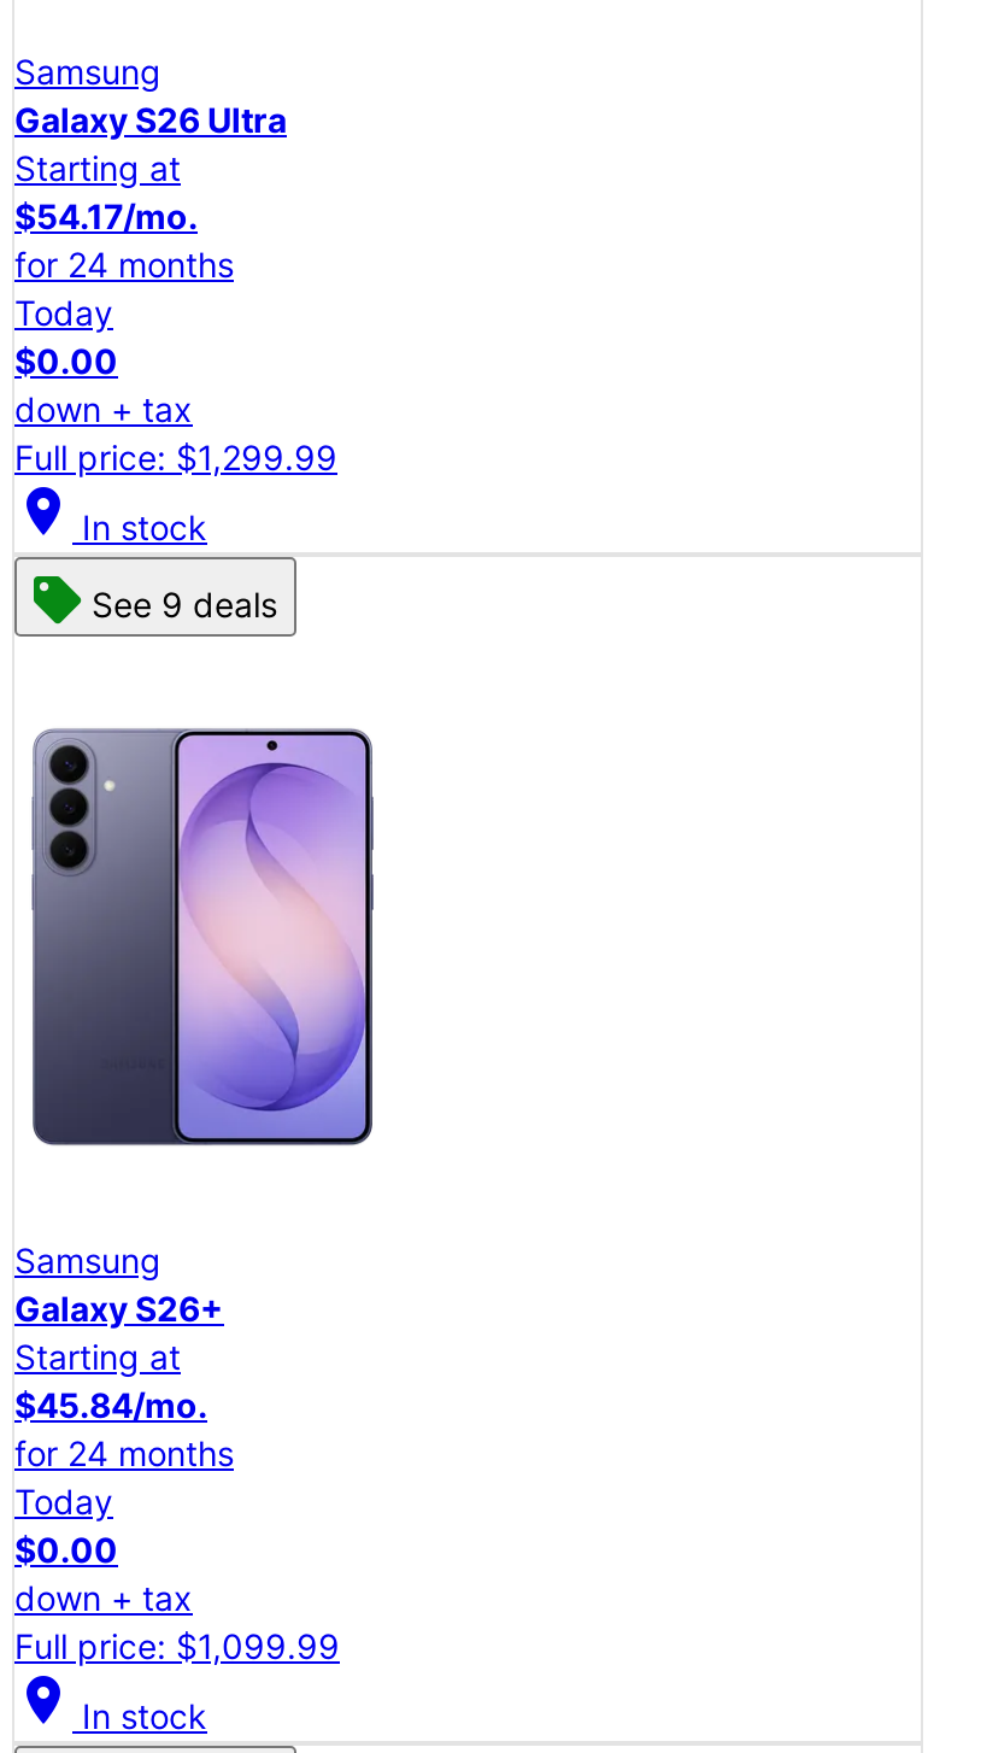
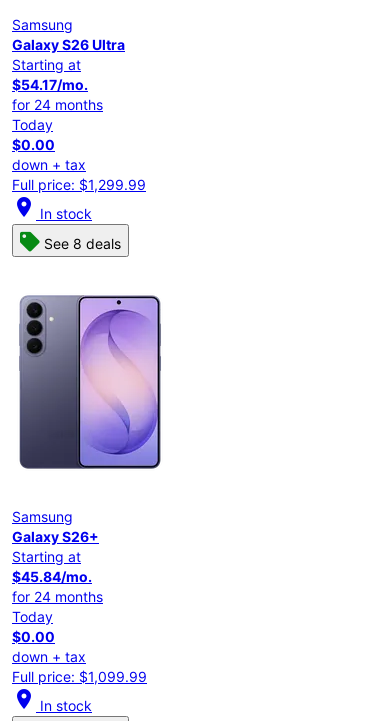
[92,583,277,624] See 9 deals -> [44,235,121,252] See 8 deals

